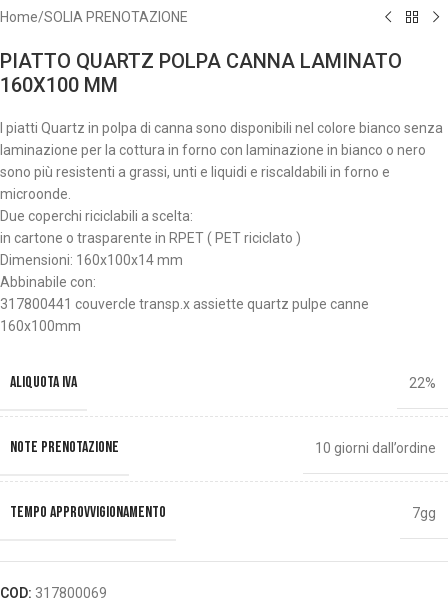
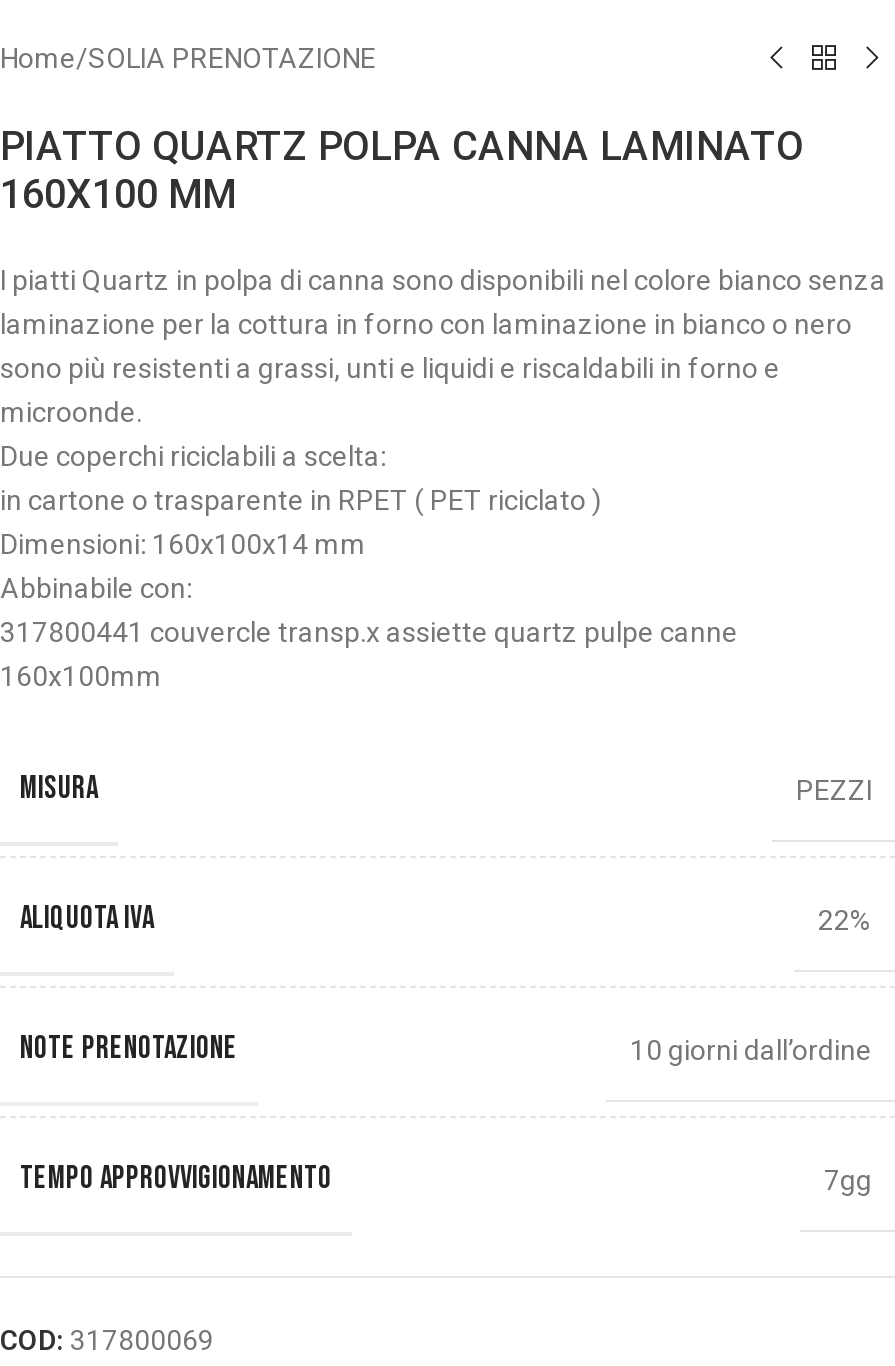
none -> [20,770,872,808] MISURA | PEZZI

